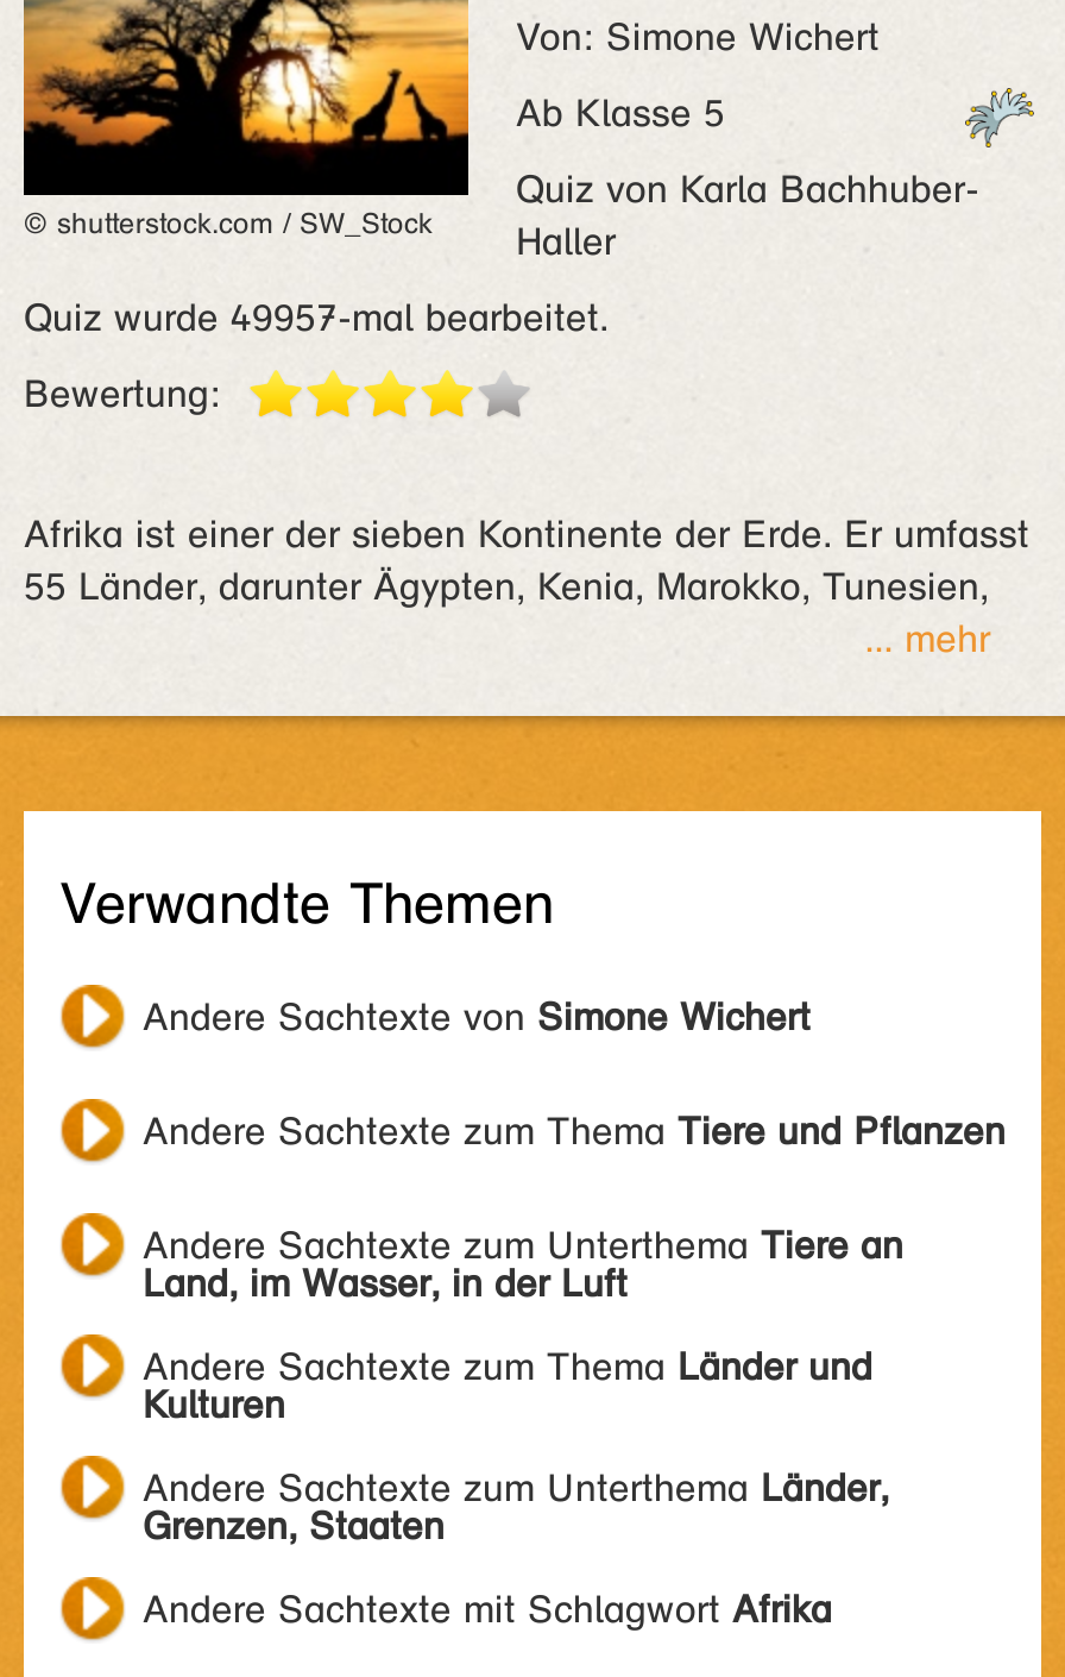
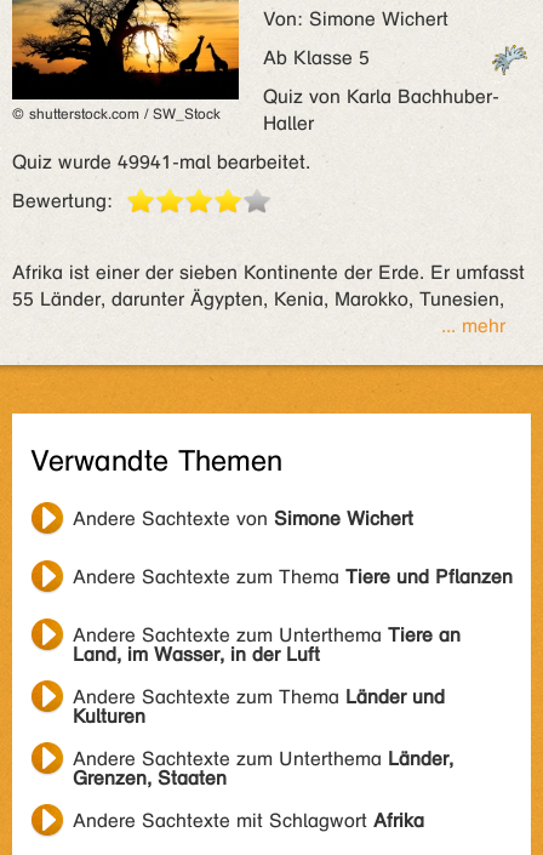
[24,295,609,340] Quiz wurde 49957-mal bearbeitet. -> [12,150,310,173] Quiz wurde 49941-mal bearbeitet.

